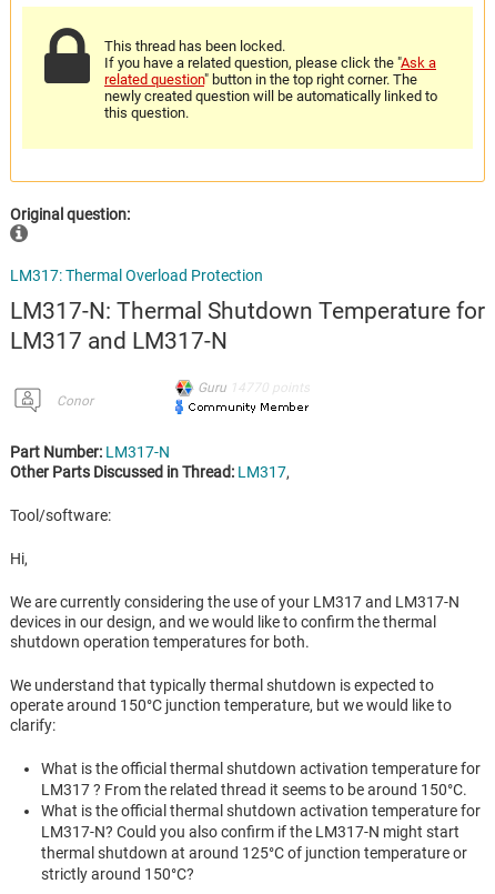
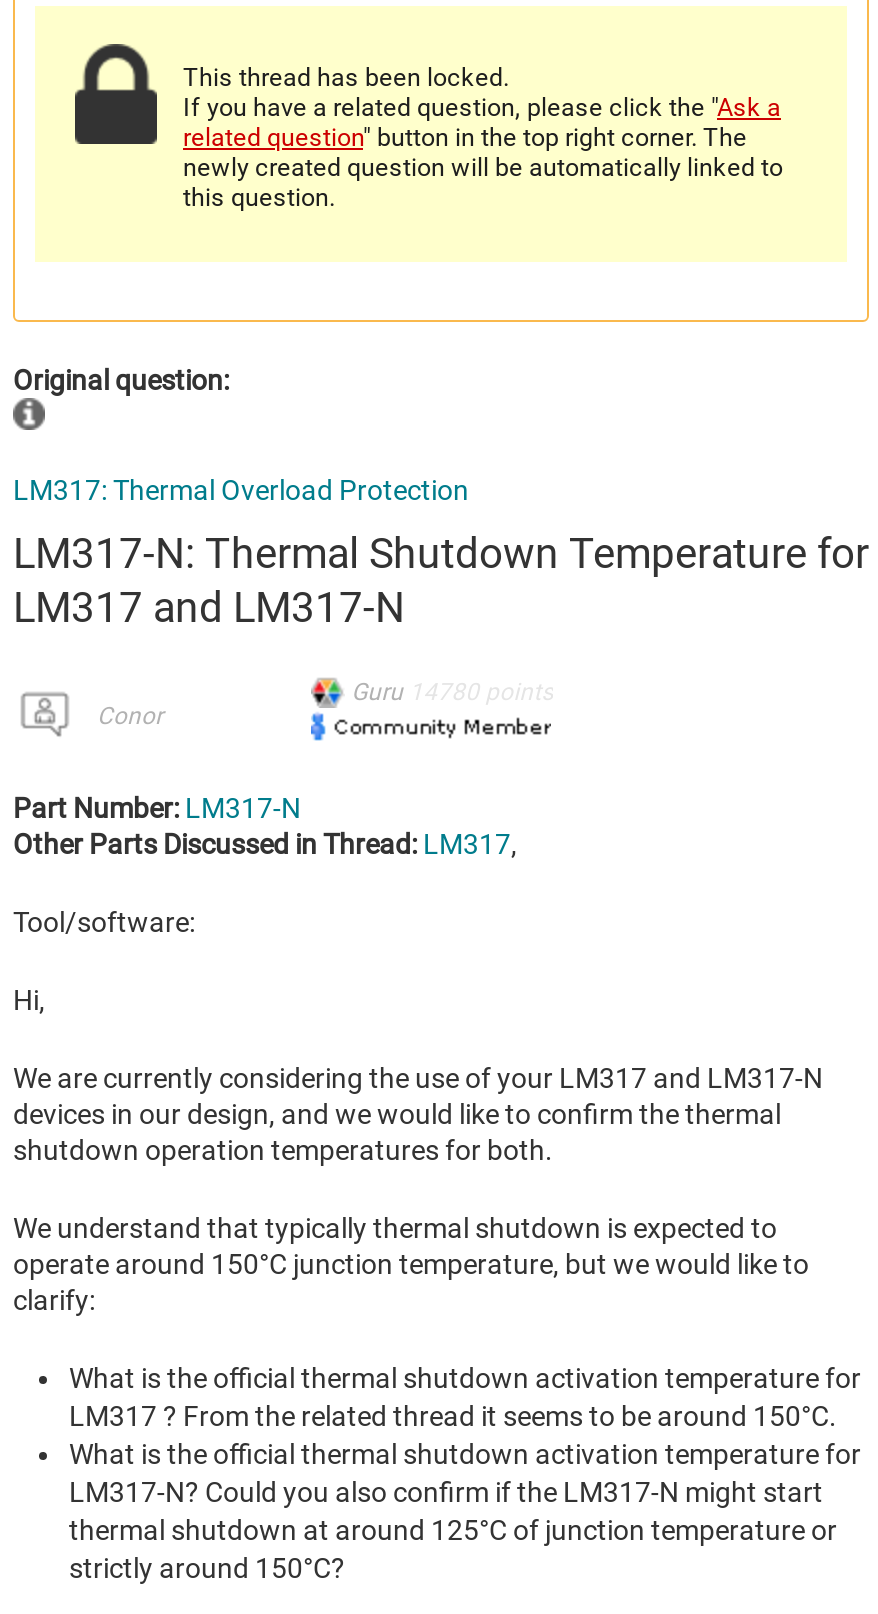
[198,380,310,395] Guru 14770 points -> [351,678,553,706] Guru 14780 points

